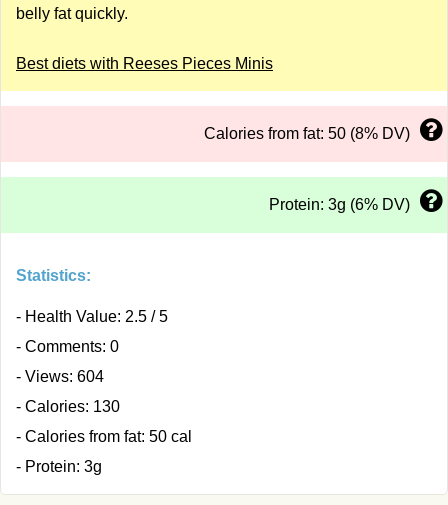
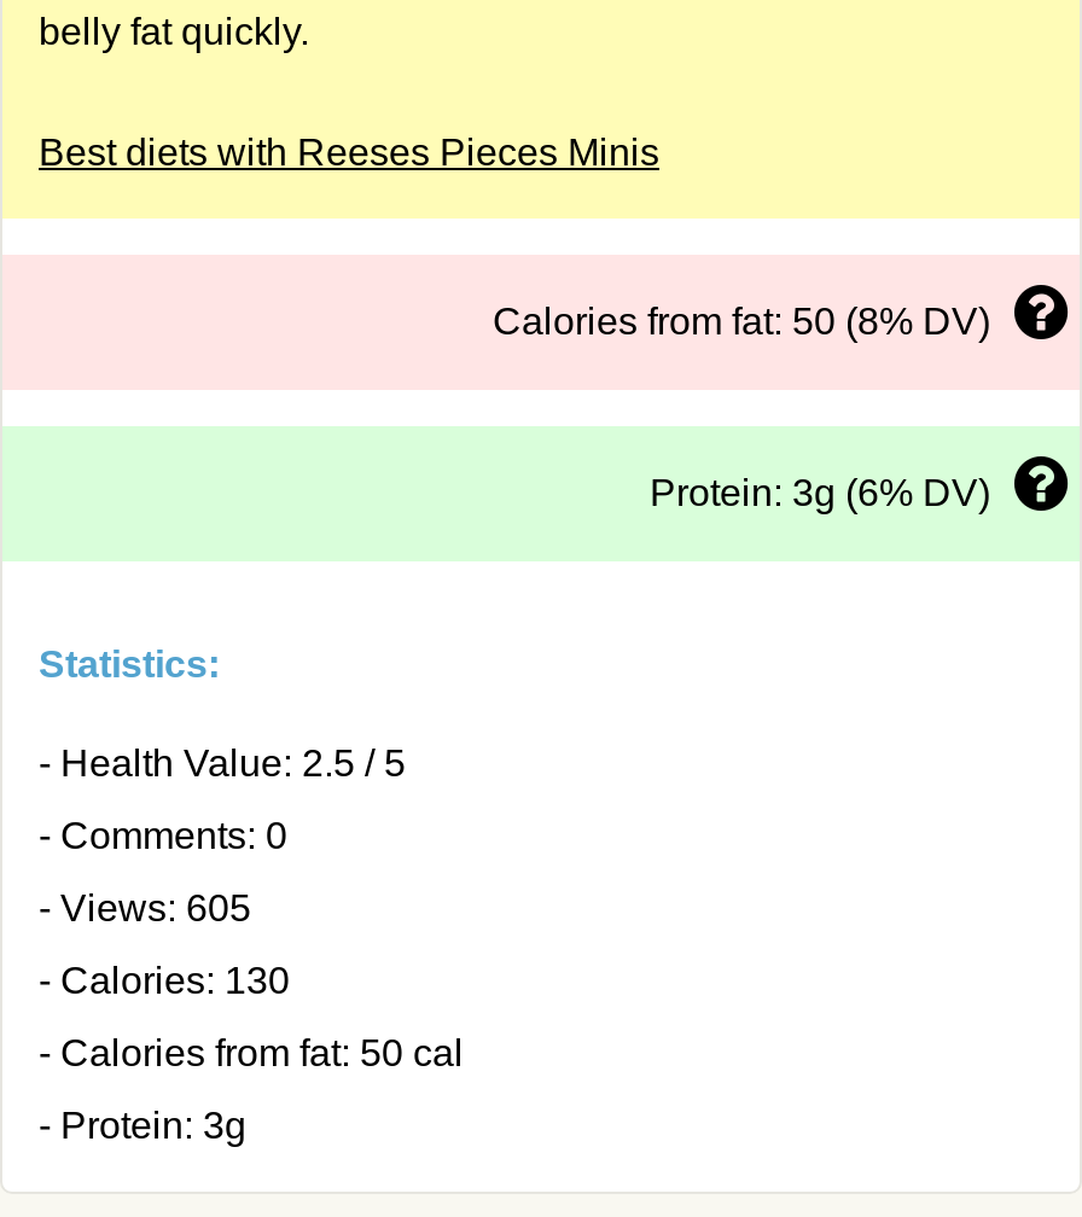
[16,368,104,385] - Views: 604 -> [39,887,251,928] - Views: 605

